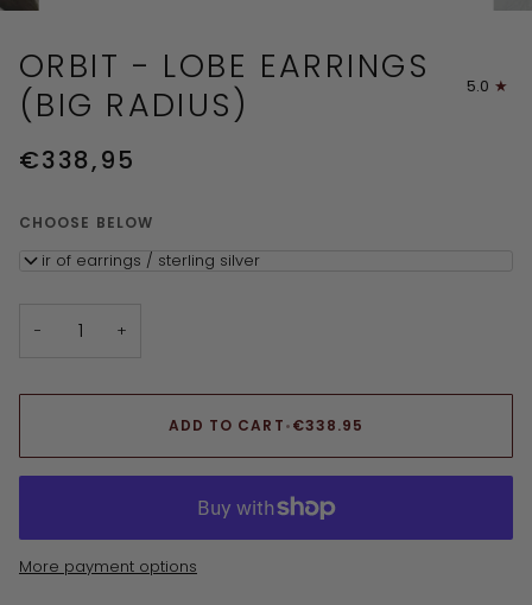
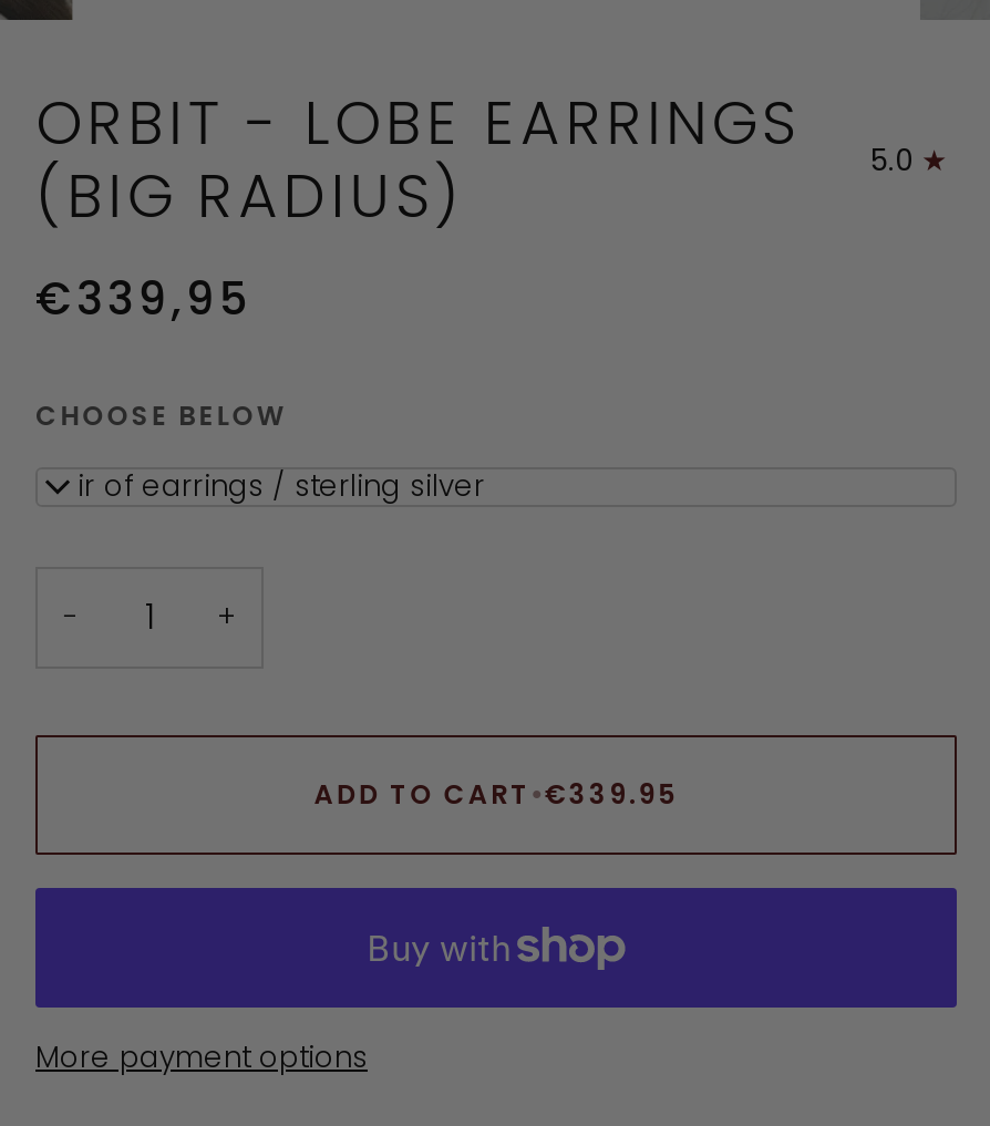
[19,144,135,177] €338,95 -> [35,268,252,330] €339,95
[168,415,364,435] ADD TO CART •€338.95 -> [314,774,678,812] ADD TO CART •€339.95

